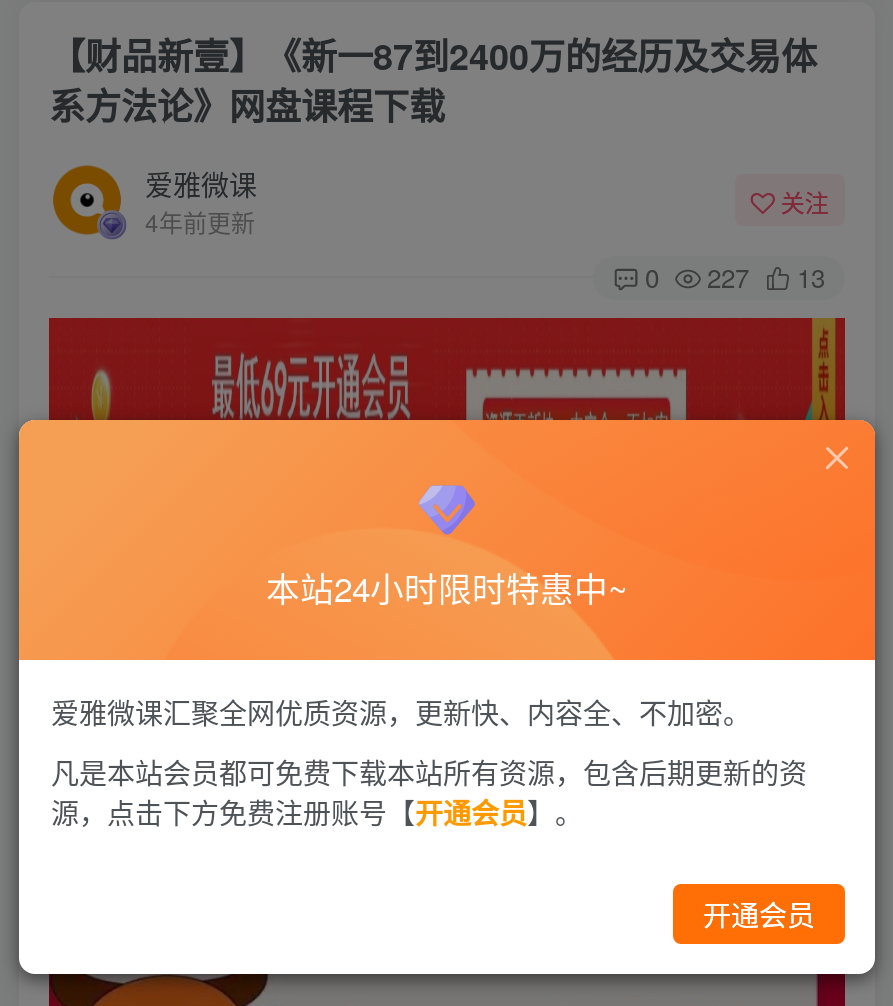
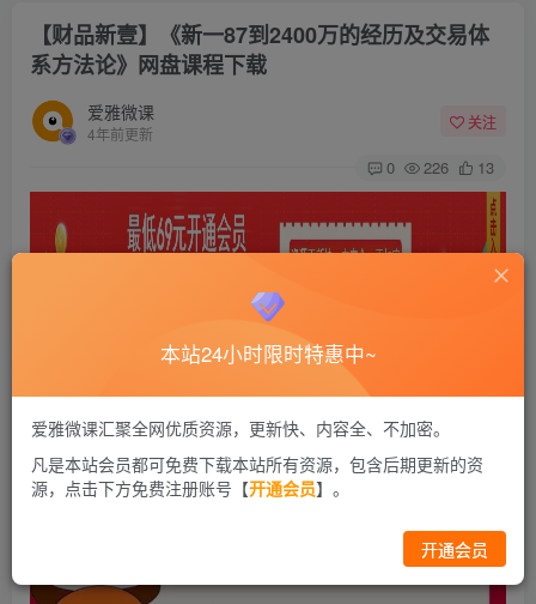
[645,258,825,296] 0 227 13 -> [386,156,494,179] 0 226 13

